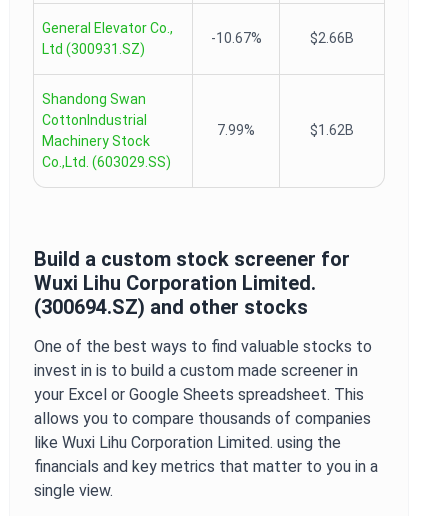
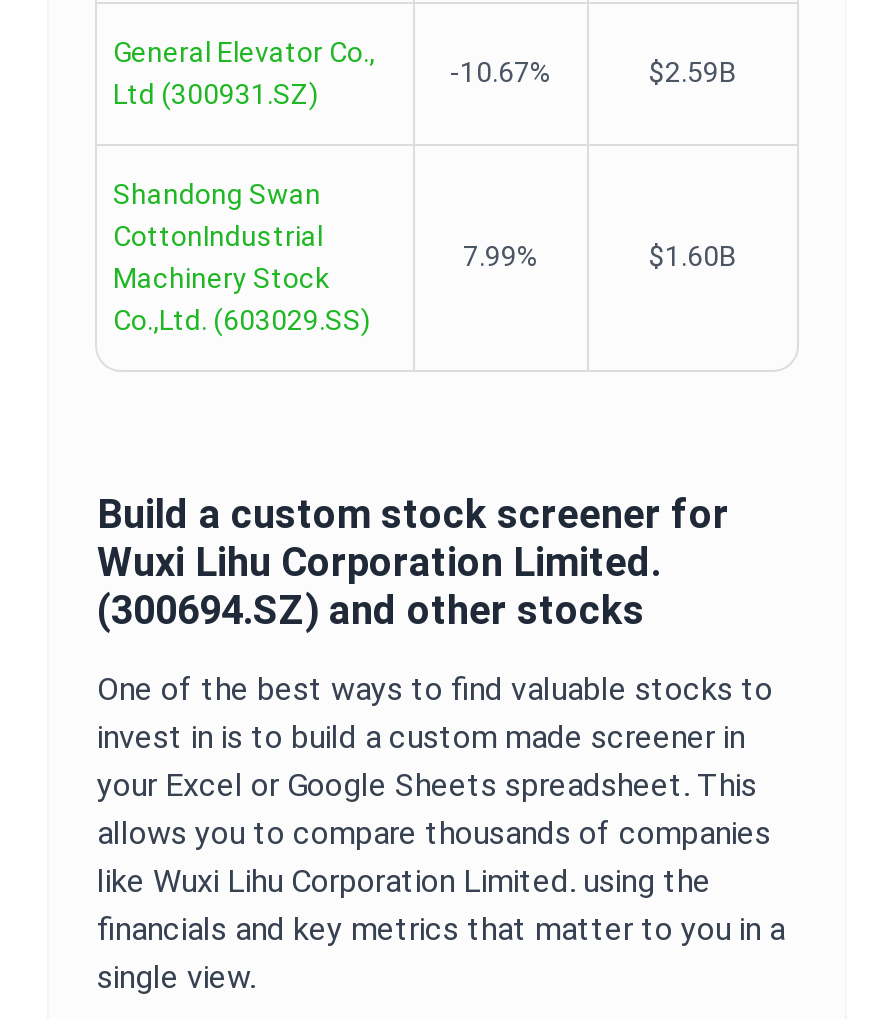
[310,30,354,46] $2.66B -> [649,56,737,88] $2.59B
[310,122,354,138] $1.62B -> [649,240,737,272] $1.60B

